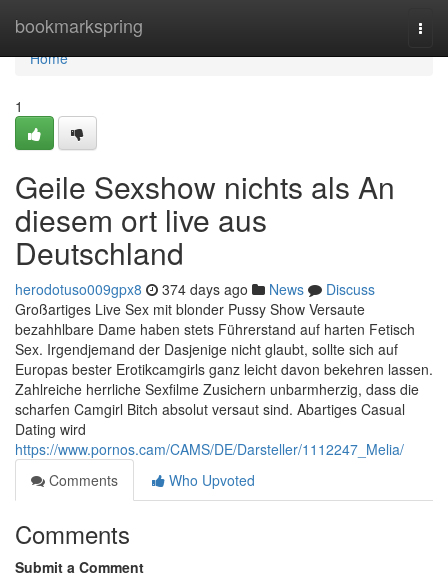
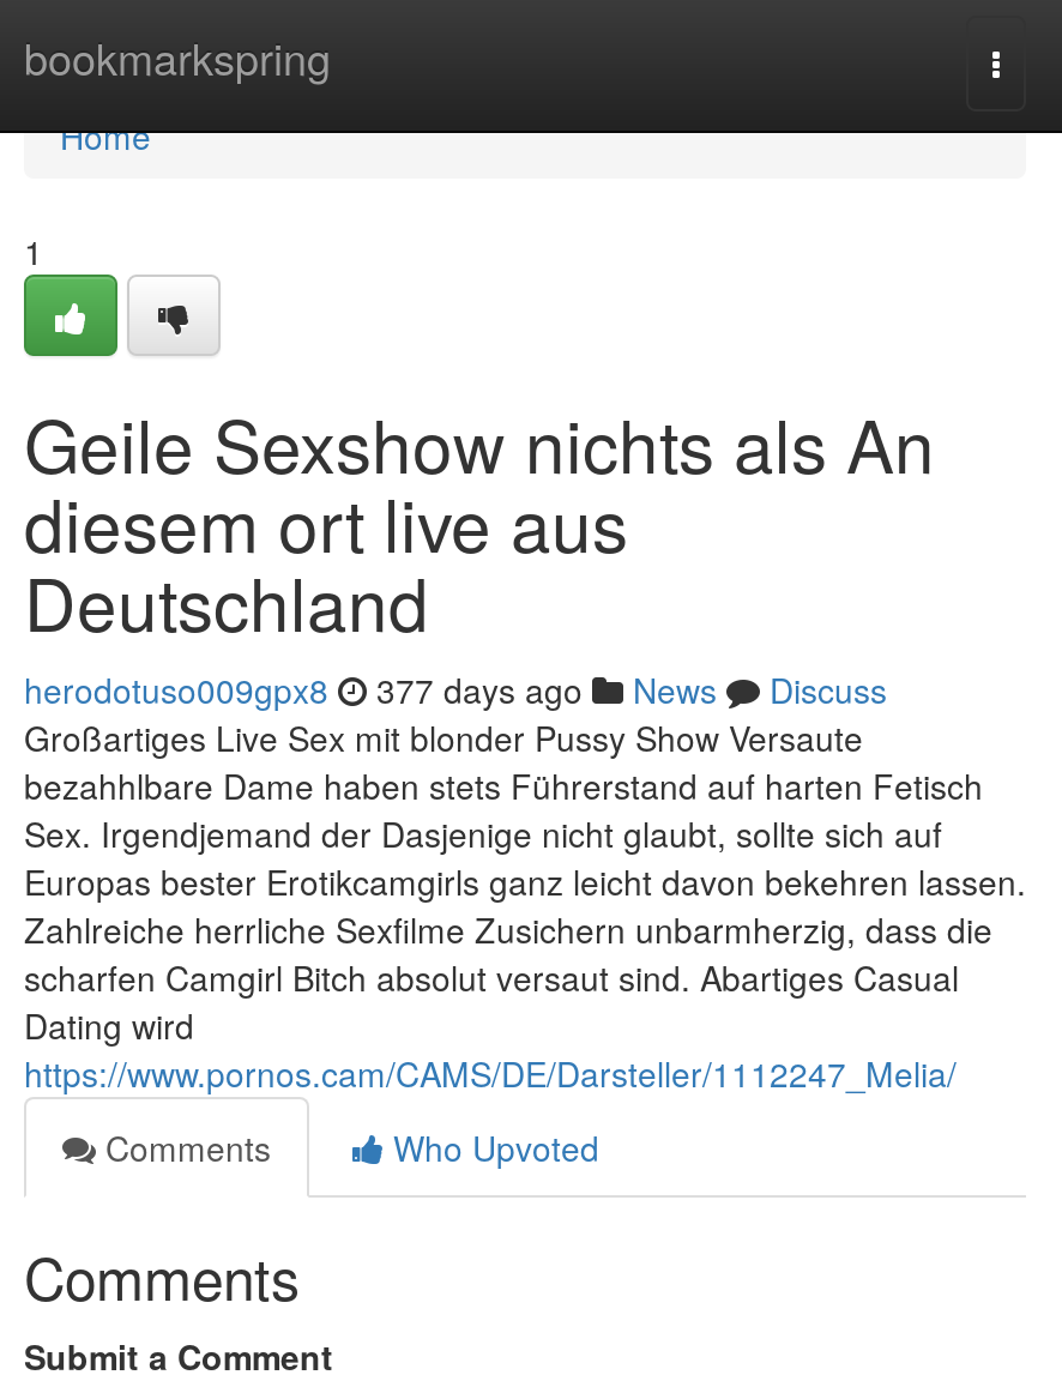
[15,279,375,299] herodotuso009gpx8 374 days ago News Discuss -> [24,665,887,713] herodotuso009gpx8 377 days ago News Discuss

